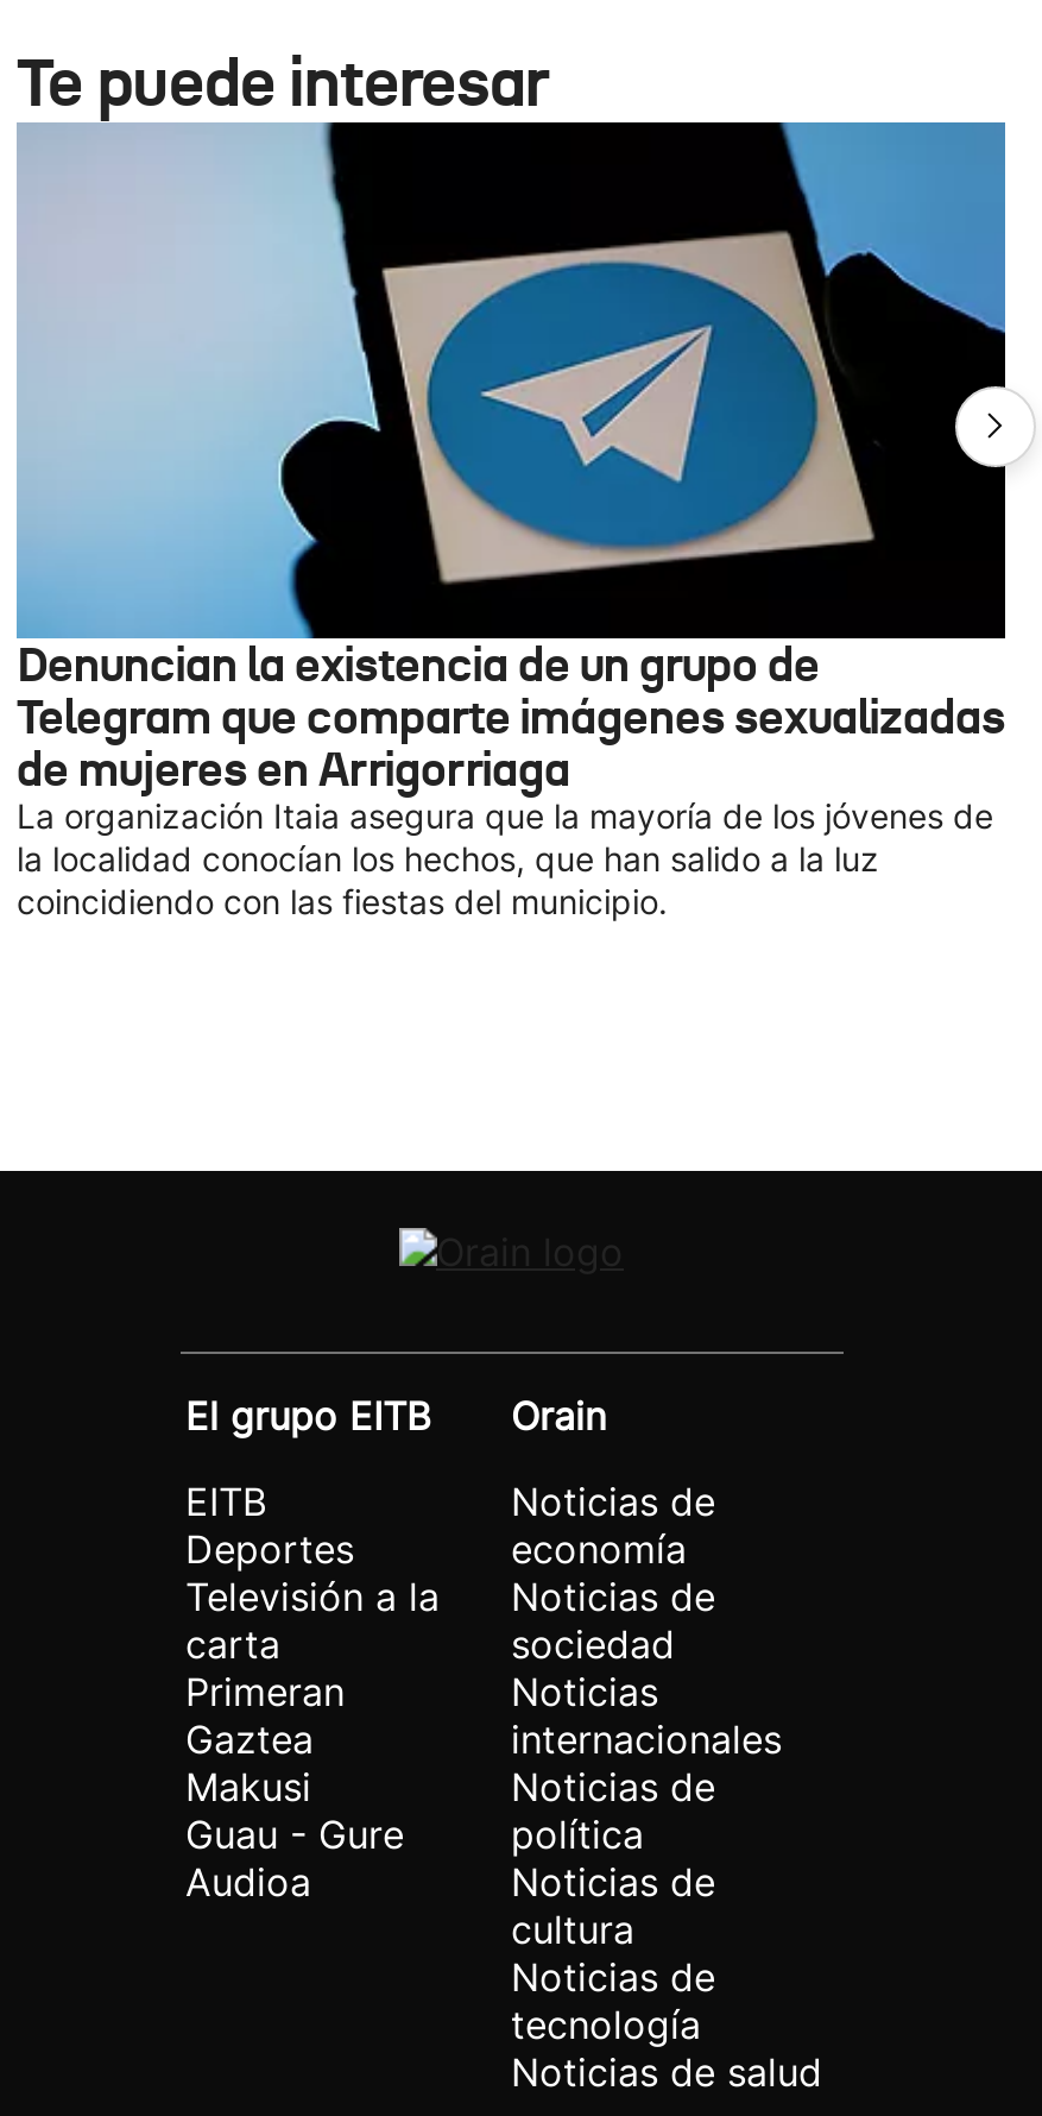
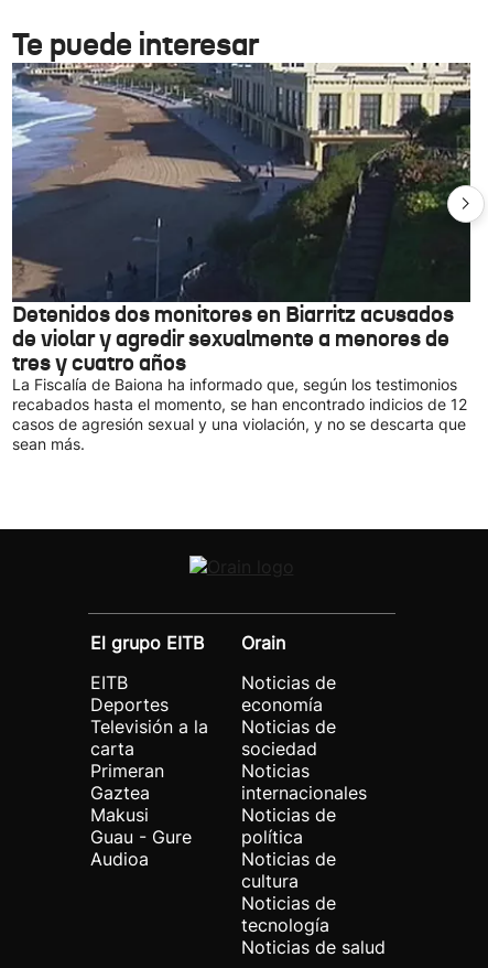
[14,120,1008,921] [image] | Denuncian la existencia de un grupo de | Telegram que comparte imágenes sexualizadas | de mujeres en Arrigorriaga | La organización Itaia asegura que la mayoría de los jóvenes de | la localidad conocían los hechos, que han salido a la luz | coincidiendo con las fiestas del municipio. -> [11,62,471,453] [image] | Detenidos dos monitores en Biarritz acusados | de violar y agredir sexualmente a menores de | tres y cuatro años | La Fiscalía de Baiona ha informado que, según los testimonios | recabados hasta el momento, se han encontrado indicios de 12 | casos de agresión sexual y una violación, y no se descarta que | sean más.

